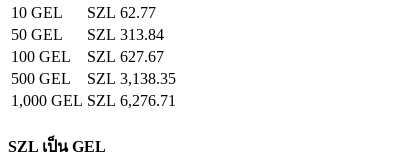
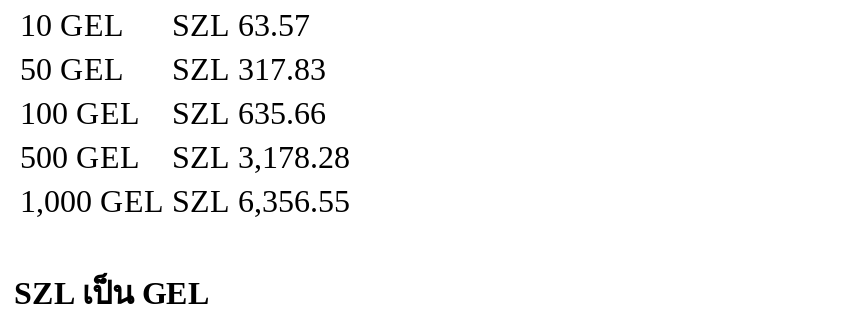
[11,4,156,21] 10 GEL SZL 62.77 -> [20,8,310,42] 10 GEL SZL 63.57
[11,26,164,43] 50 GEL SZL 313.84 -> [20,52,326,86] 50 GEL SZL 317.83
[11,48,164,65] 100 GEL SZL 627.67 -> [20,96,326,130] 100 GEL SZL 635.66
[11,70,176,87] 500 GEL SZL 3,138.35 -> [20,140,350,174] 500 GEL SZL 3,178.28
[11,92,176,109] 1,000 GEL SZL 6,276.71 -> [20,184,350,218] 1,000 GEL SZL 6,356.55

